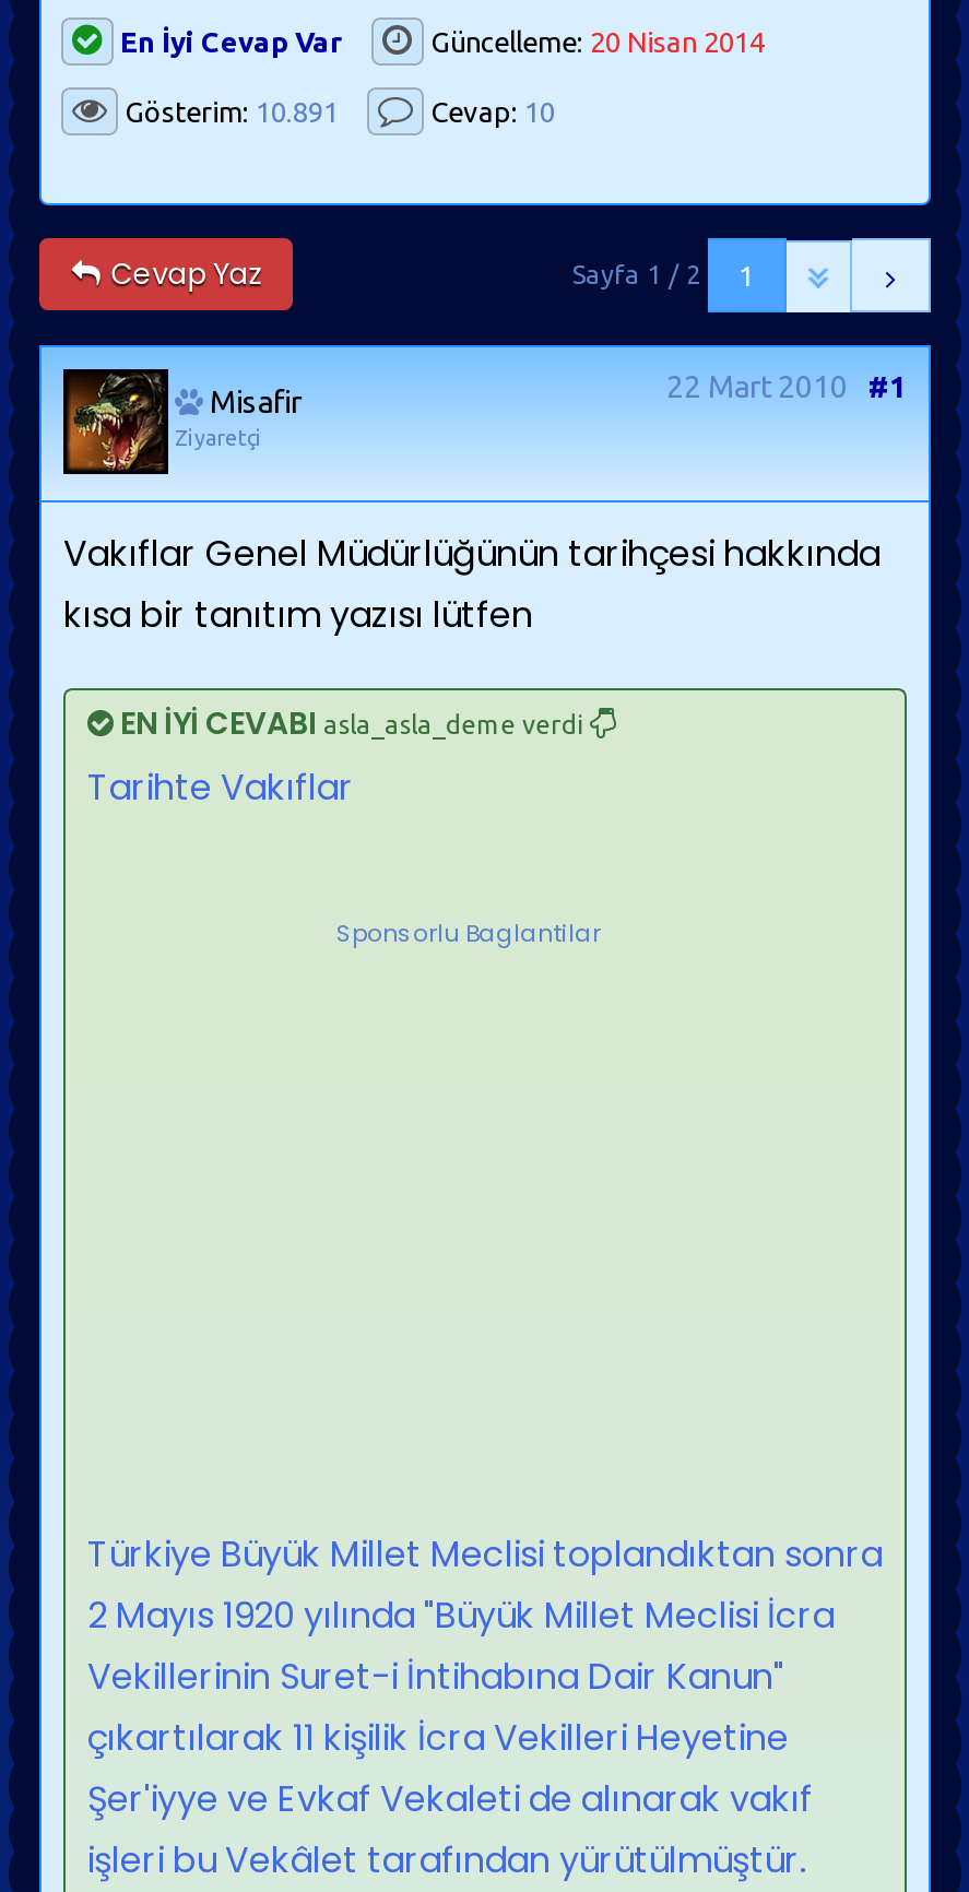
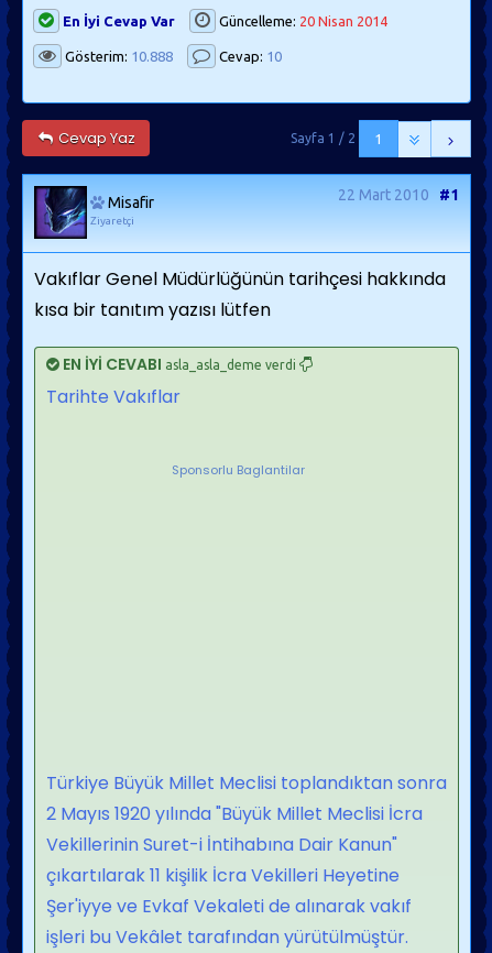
[118,96,339,127] Gösterim: 10.891 -> [62,48,173,64] Gösterim: 10.888
[66,371,166,472] [image] -> [35,187,87,238] [image]

